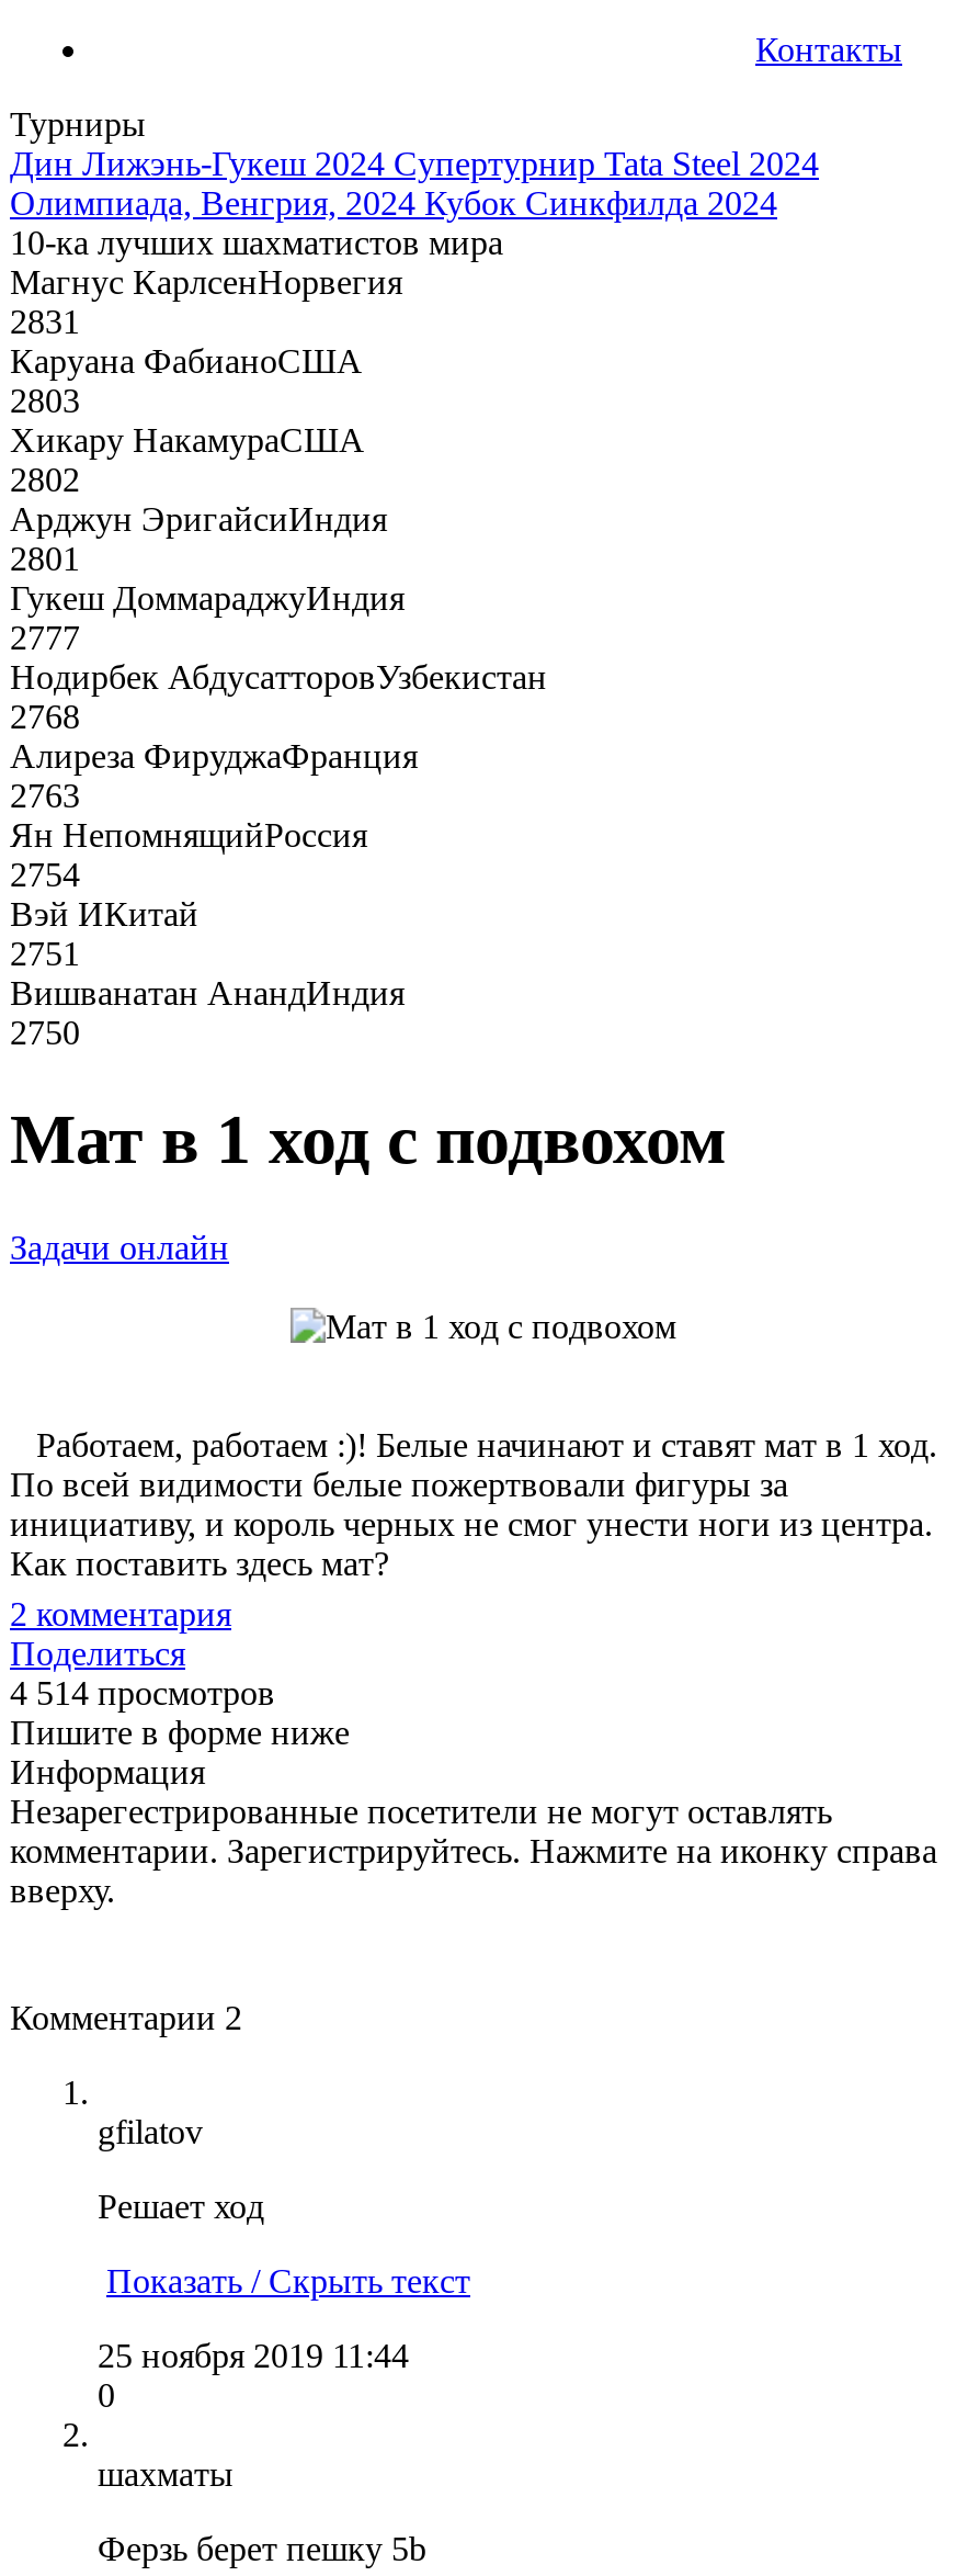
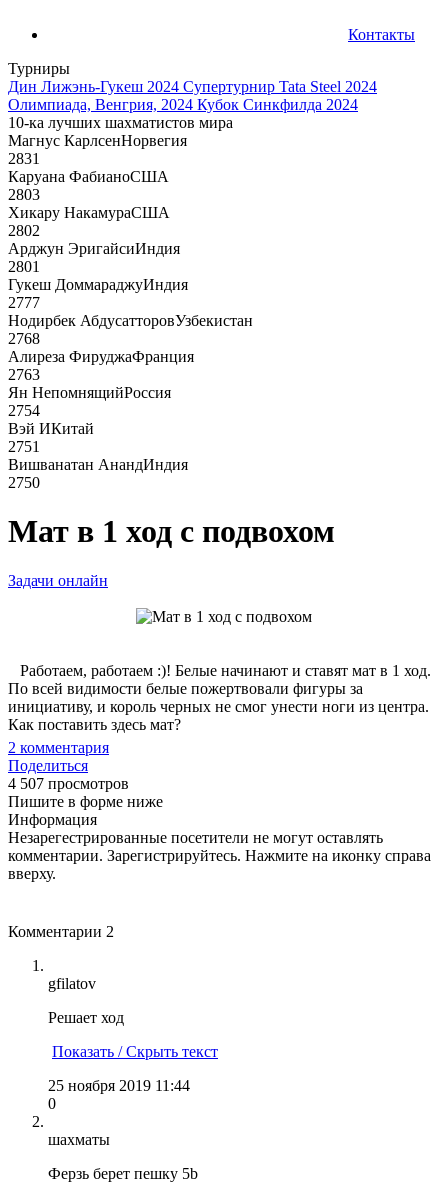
[10,1674,275,1711] 4 514 просмотров -> [8,775,129,792] 4 507 просмотров

